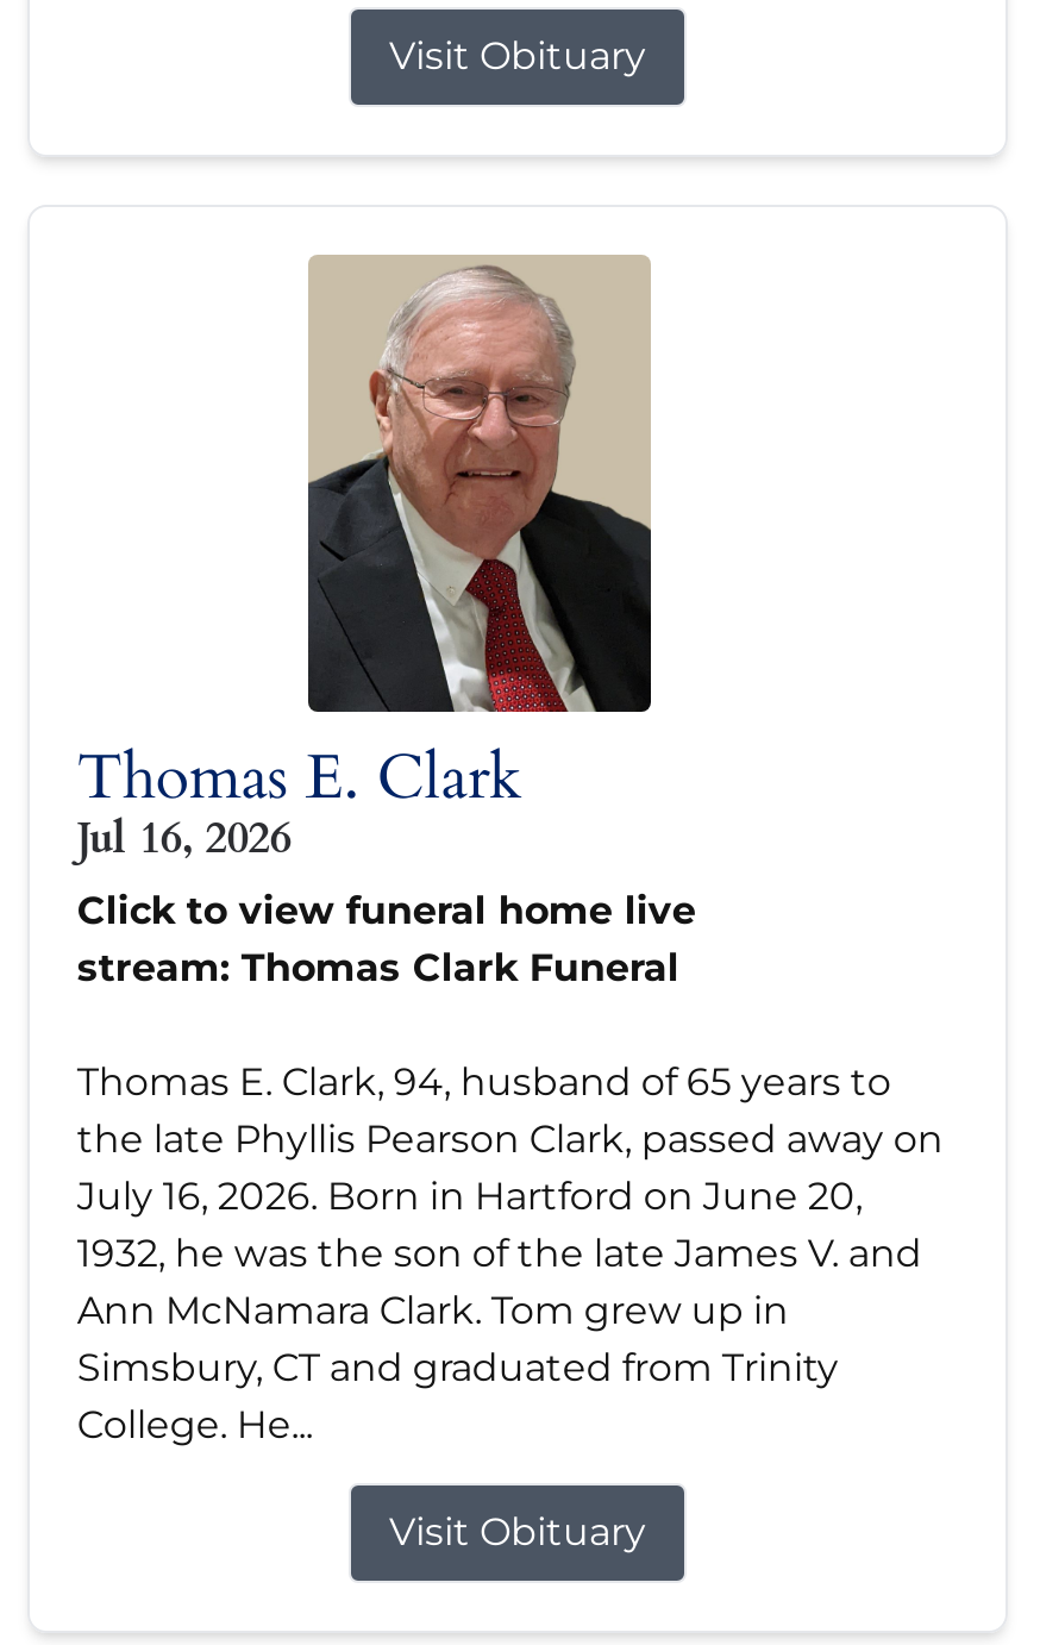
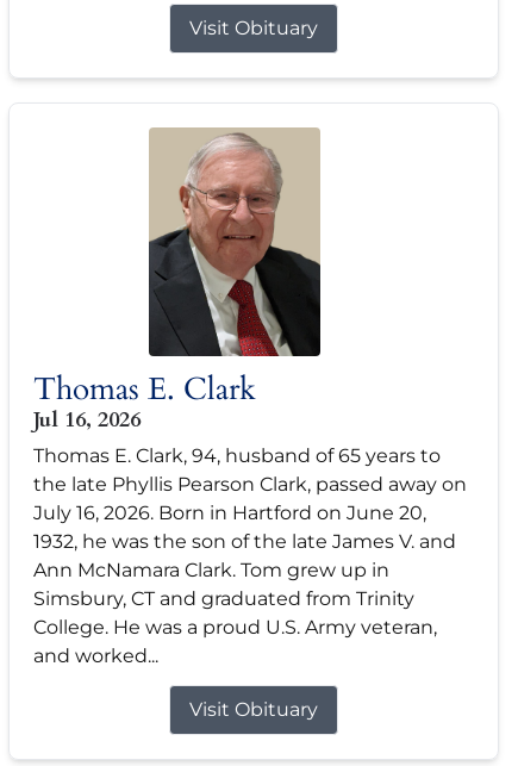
[77,888,696,990] Click to view funeral home live | stream: Thomas Clark Funeral -> none
moved [77,1059,943,1390] -> [33,444,467,610]: Thomas E. Clark, 94, husband of 65 years to | the late Phyllis Pearson Clark, passed away on | July 16, 2026. Born in Hartford on June 20, | 1932, he was the son of the late James V. and | Ann McNamara Clark. Tom grew up in | Simsbury, CT and graduated from Trinity
[77,1402,313,1447] College. He... -> [33,616,437,667] College. He was a proud U.S. Army veteran, | and worked...

